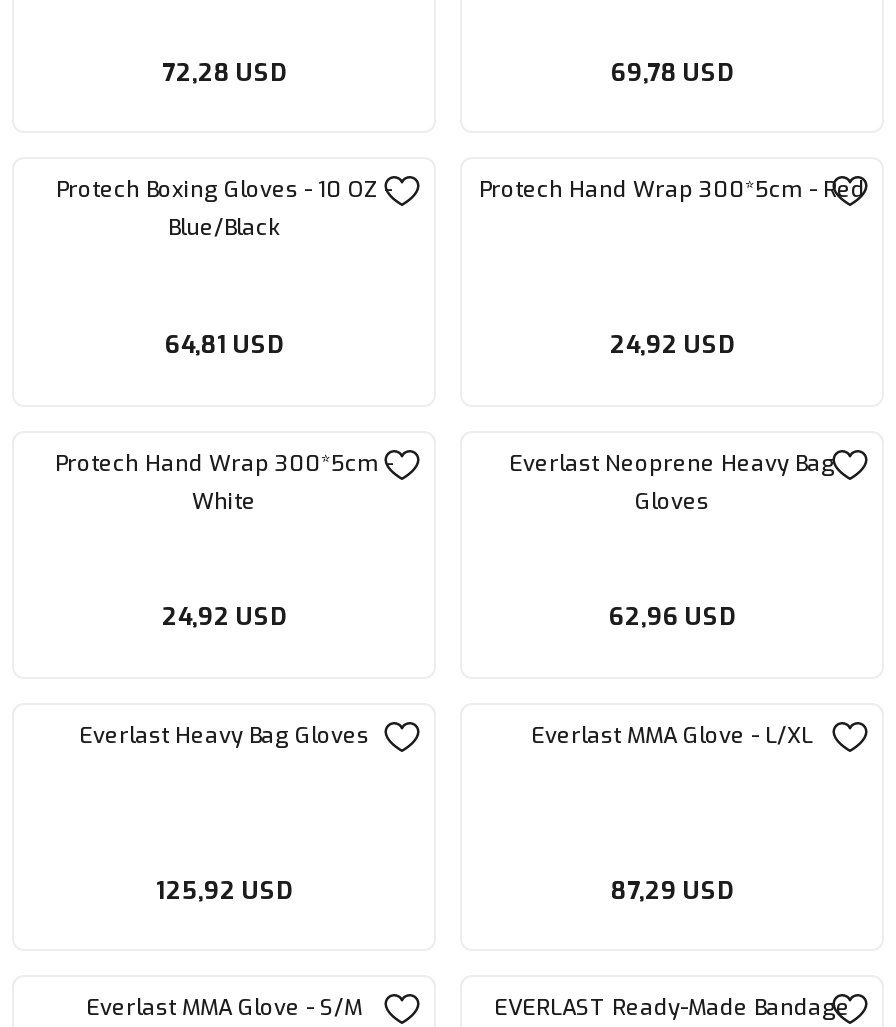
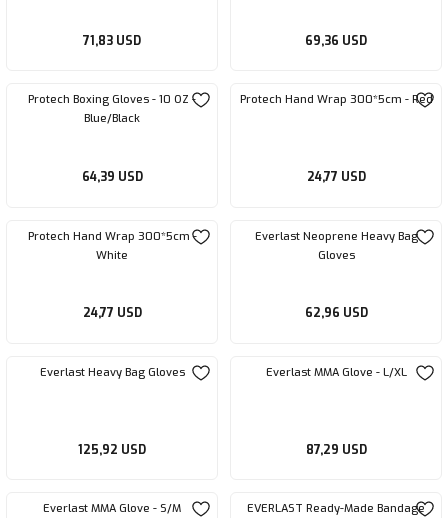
[162,56,286,88] 72,28 USD -> [83,33,141,49] 71,83 USD
[611,56,733,88] 69,78 USD -> [305,33,367,49] 69,36 USD
[165,329,283,361] 64,81 USD -> [81,169,142,185] 64,39 USD
[610,329,734,361] 24,92 USD -> [306,169,365,185] 24,77 USD
[162,602,286,634] 24,92 USD -> [82,305,141,321] 24,77 USD

